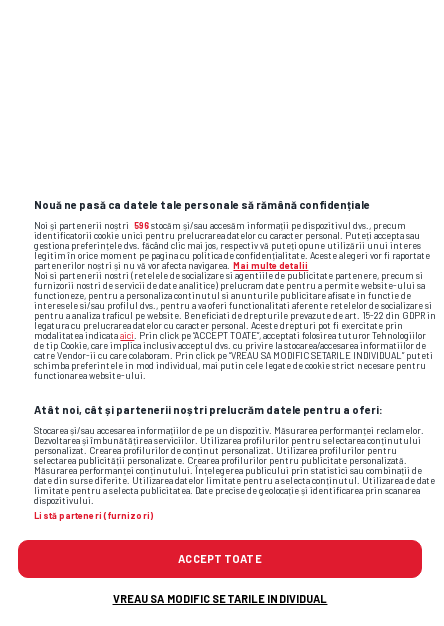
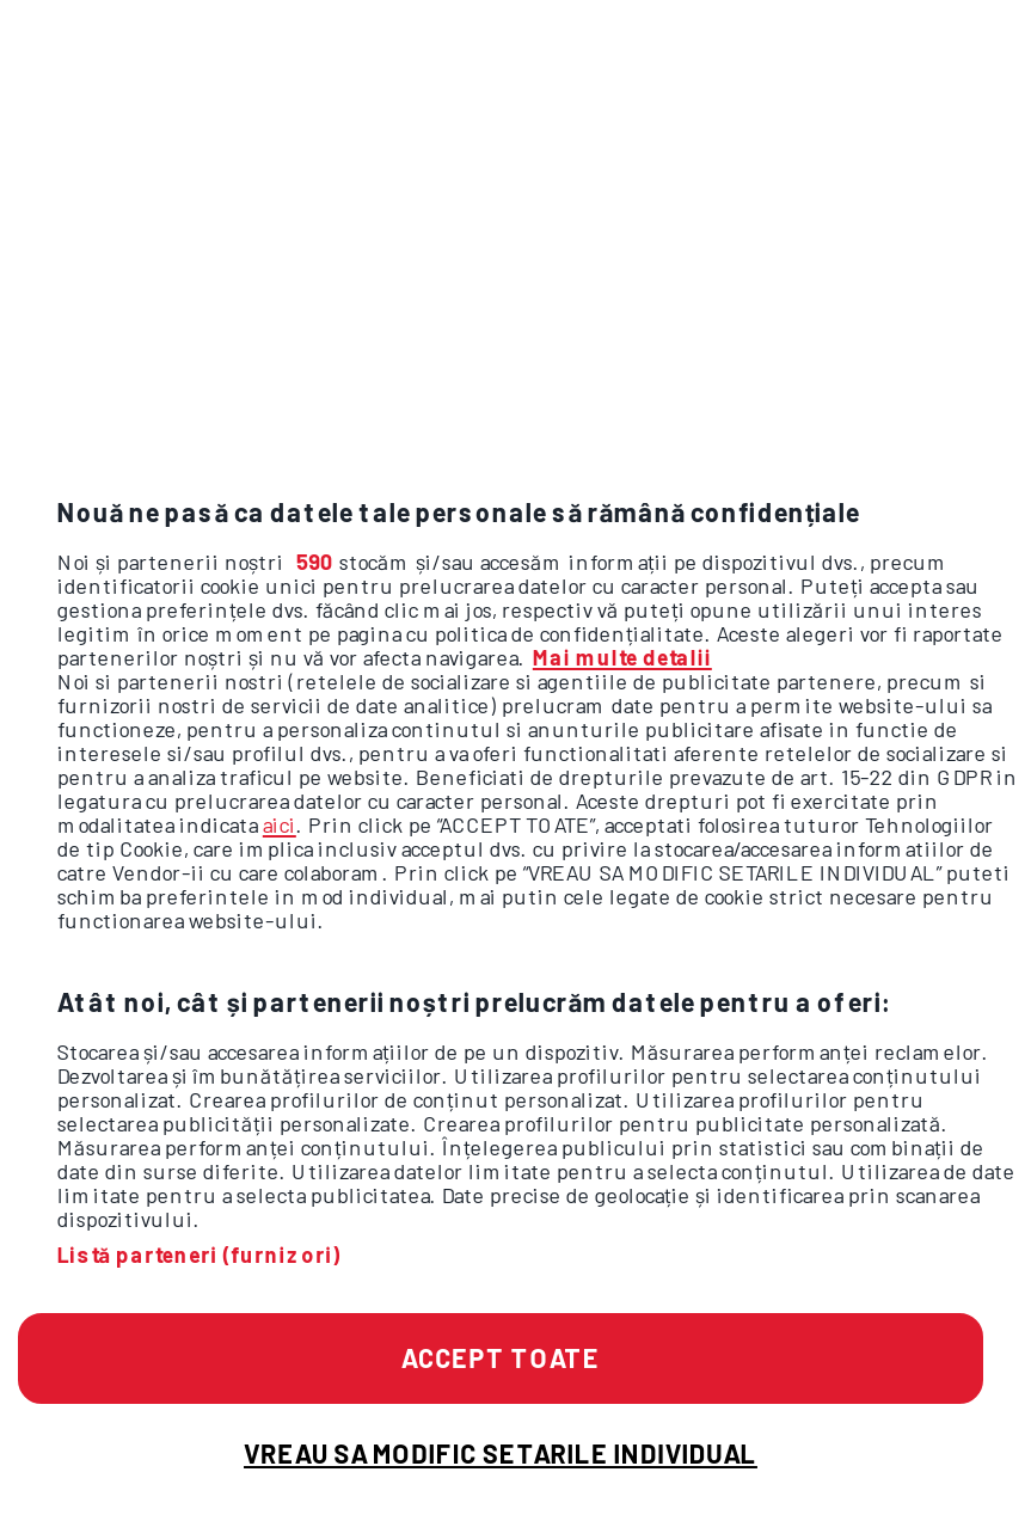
[34,219,406,230] Noi și partenerii noștri 596 stocăm și/sau accesăm informații pe dispozitivul dvs., precum -> [57,547,948,574] Noi și partenerii noștri 590 stocăm și/sau accesăm informații pe dispozitivul dvs., precum

